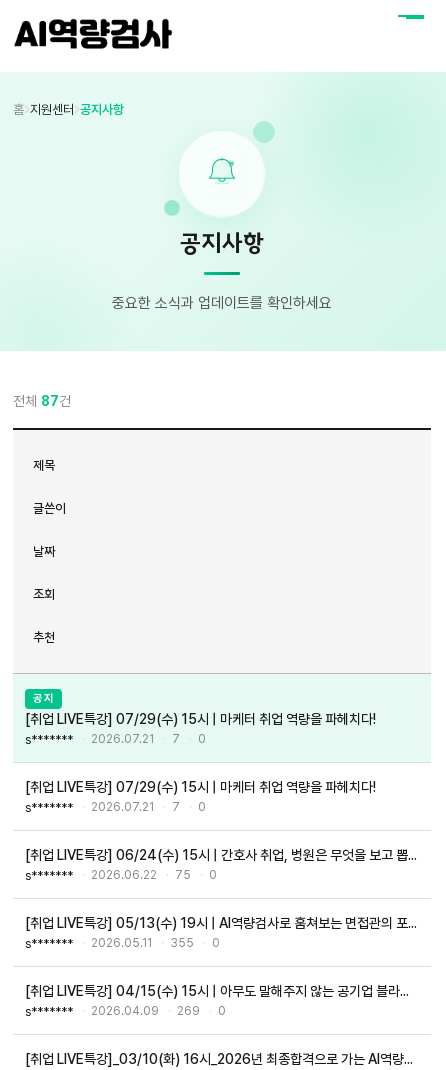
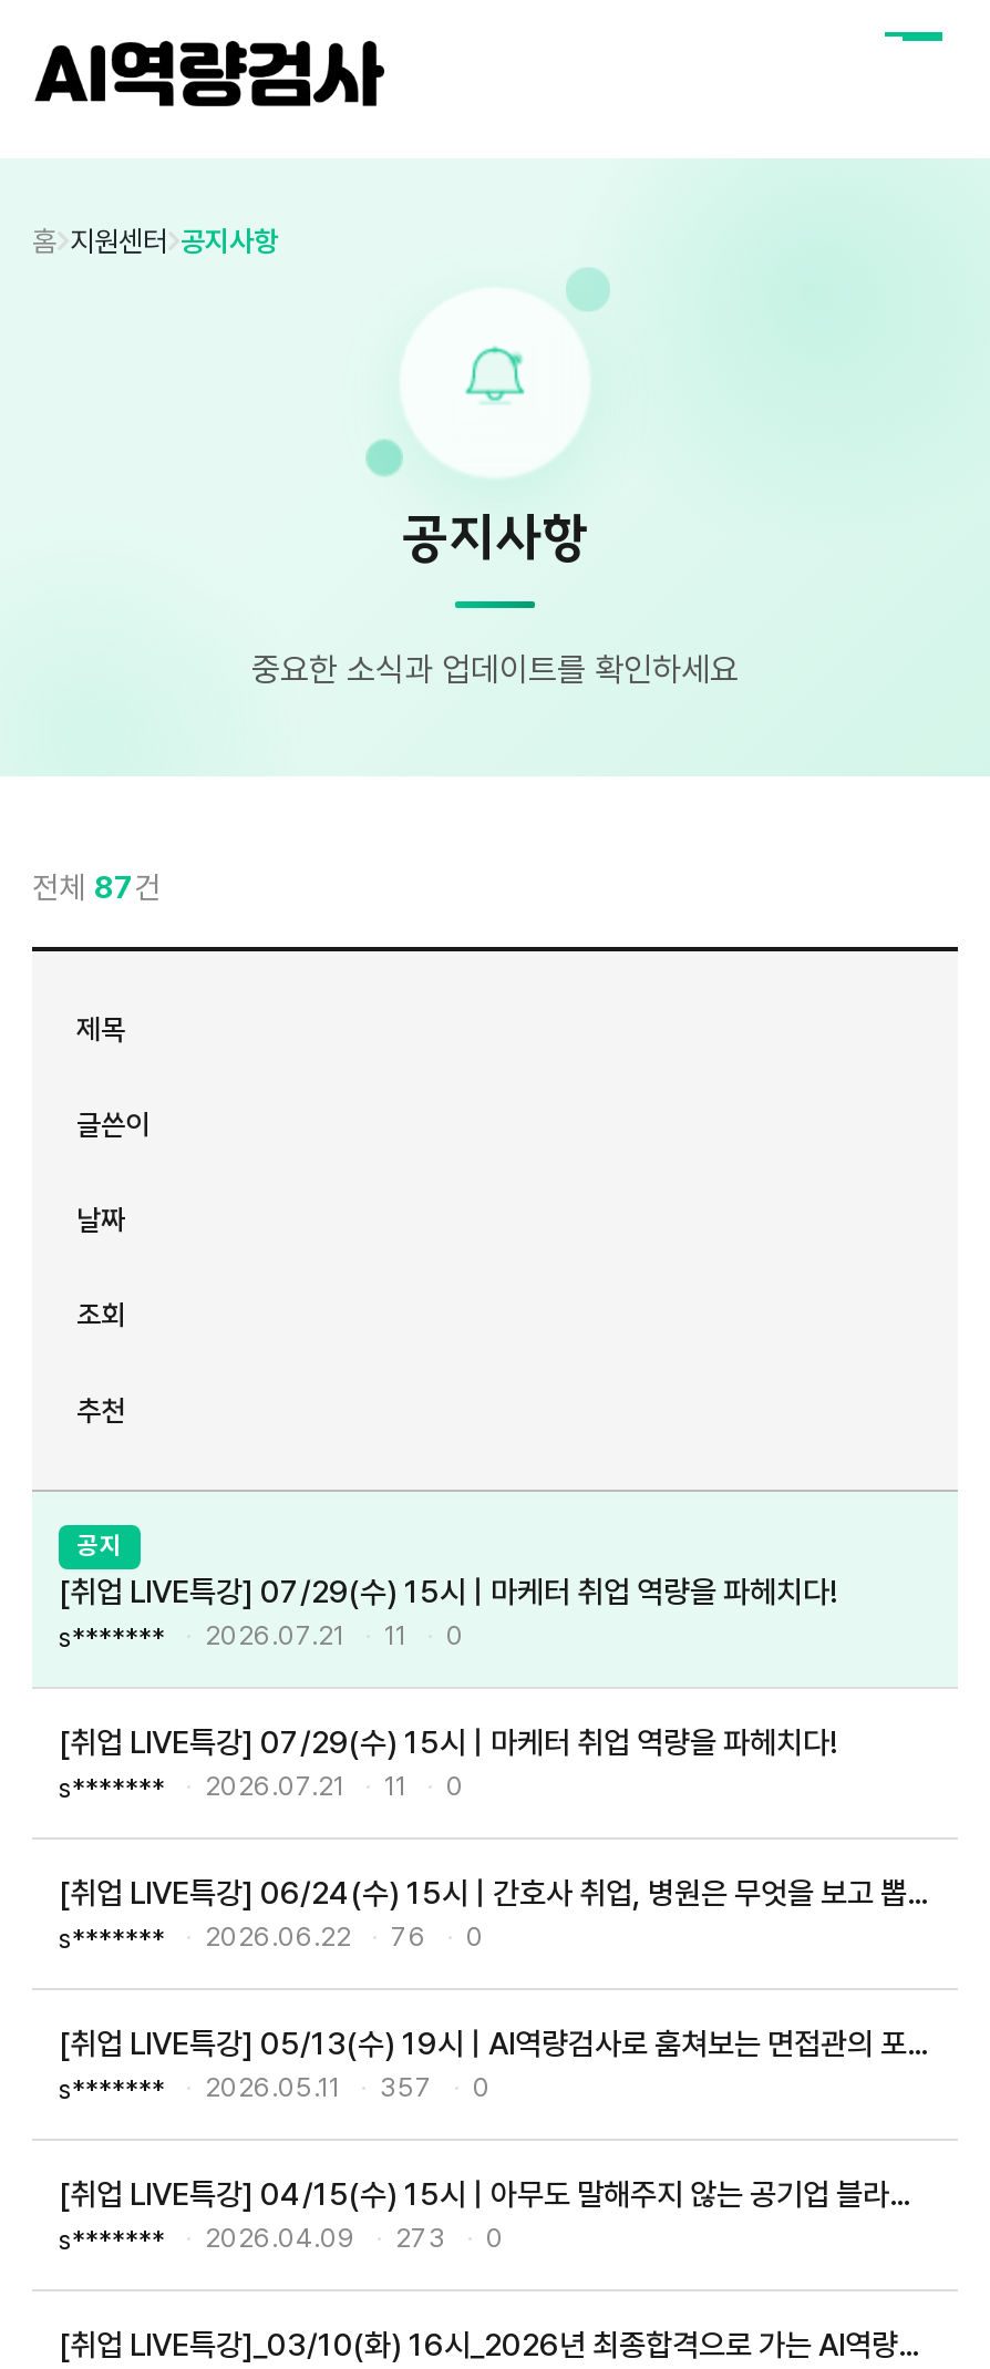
[172,732,183,746] 7 -> [384,1620,413,1651] 11
[172,800,183,814] 7 -> [384,1771,413,1802] 11
[175,868,194,882] 75 -> [391,1922,433,1953] 76
[170,936,197,950] 355 -> [380,2072,440,2103] 357
[177,1004,203,1018] 269 -> [395,2223,453,2254] 273

